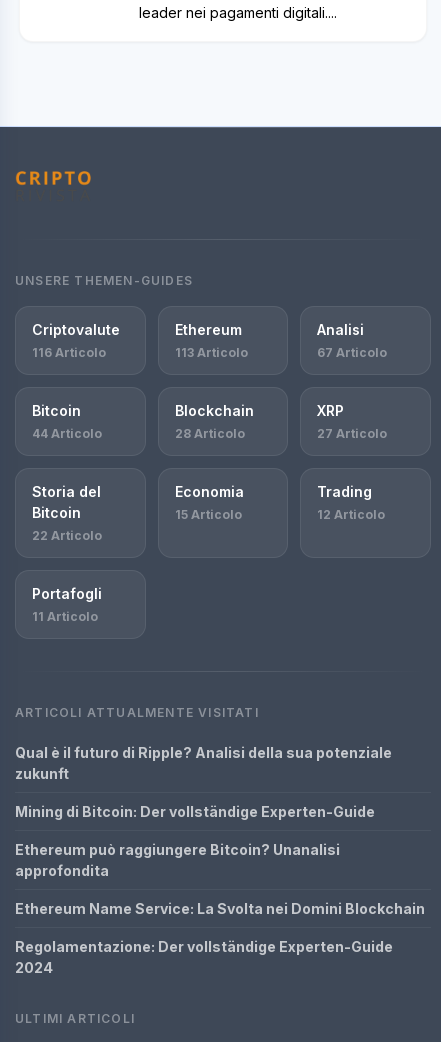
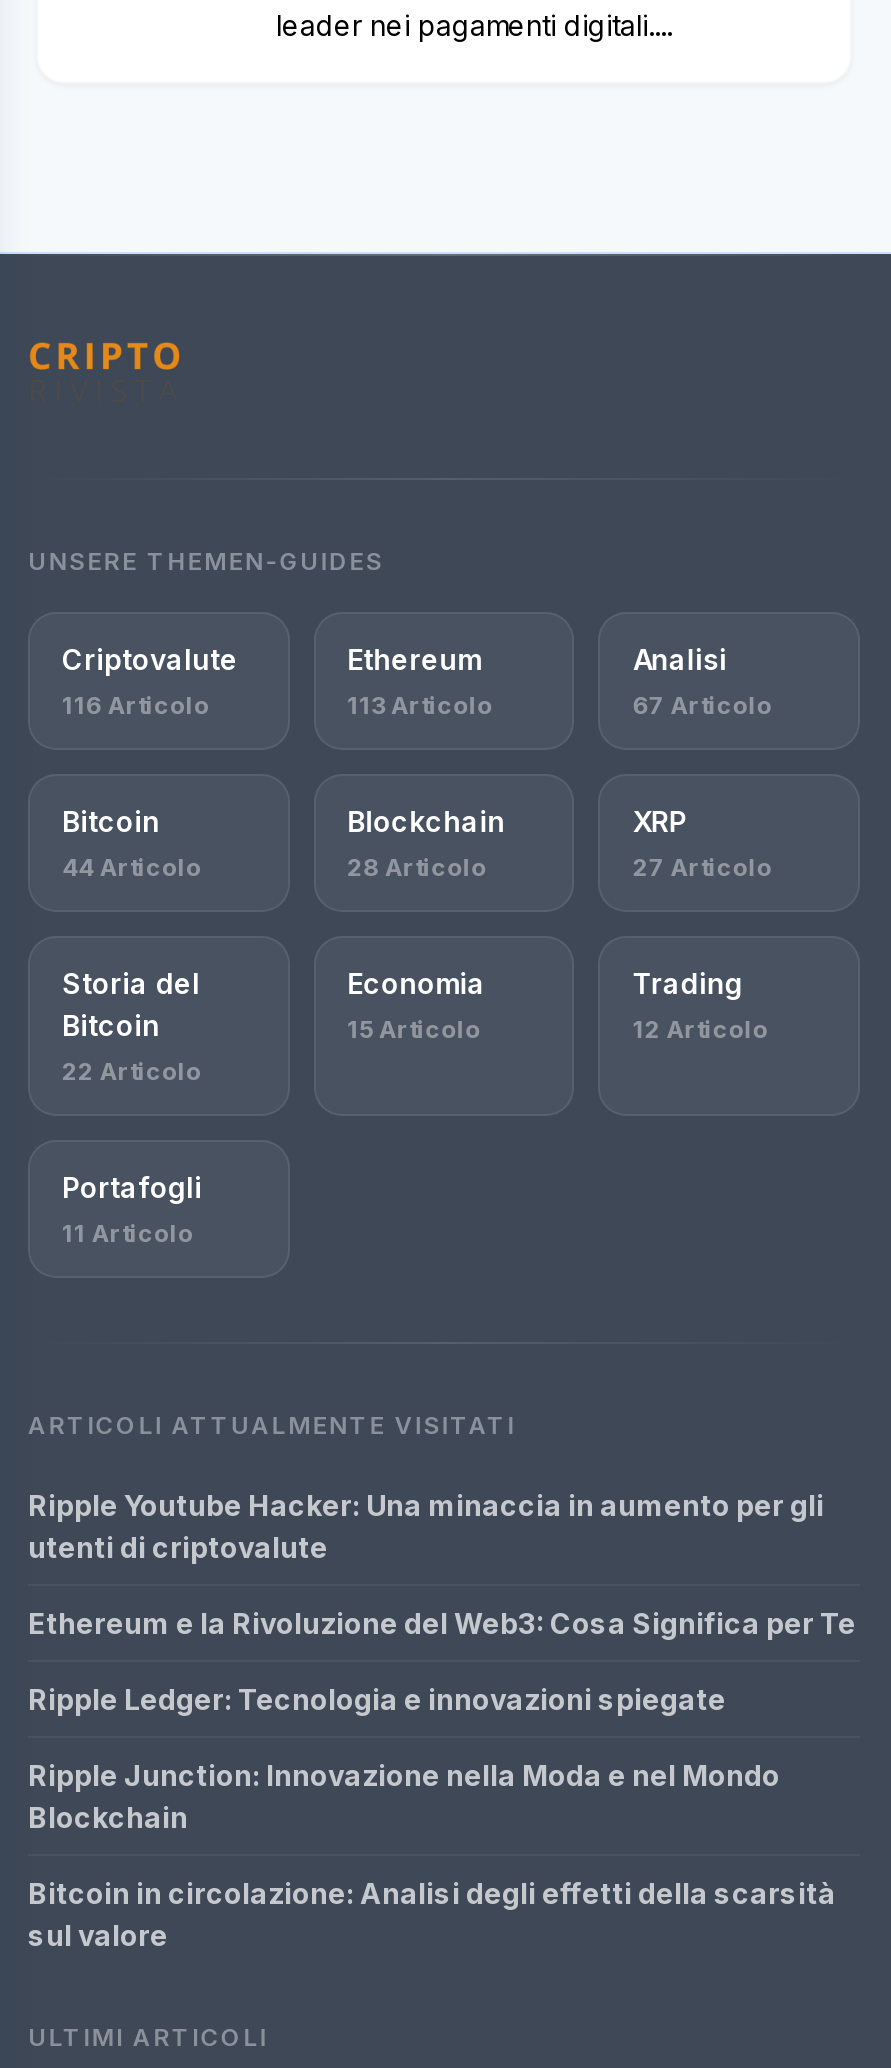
[15,744,392,782] Qual è il futuro di Ripple? Analisi della sua potenziale | zukunft -> [28,1488,824,1564] Ripple Youtube Hacker: Una minaccia in aumento per gli | utenti di criptovalute
[15,803,375,820] Mining di Bitcoin: Der vollständige Experten-Guide -> [28,1606,856,1640] Ethereum e la Rivoluzione del Web3: Cosa Significa per Te
[15,841,340,879] Ethereum può raggiungere Bitcoin? Unanalisi | approfondita -> [28,1682,726,1716] Ripple Ledger: Tecnologia e innovazioni spiegate
[15,900,425,917] Ethereum Name Service: La Svolta nei Domini Blockchain -> [28,1758,780,1834] Ripple Junction: Innovazione nella Moda e nel Mondo | Blockchain
[15,938,393,976] Regolamentazione: Der vollständige Experten-Guide | 2024 -> [28,1876,836,1952] Bitcoin in circolazione: Analisi degli effetti della scarsità | sul valore

